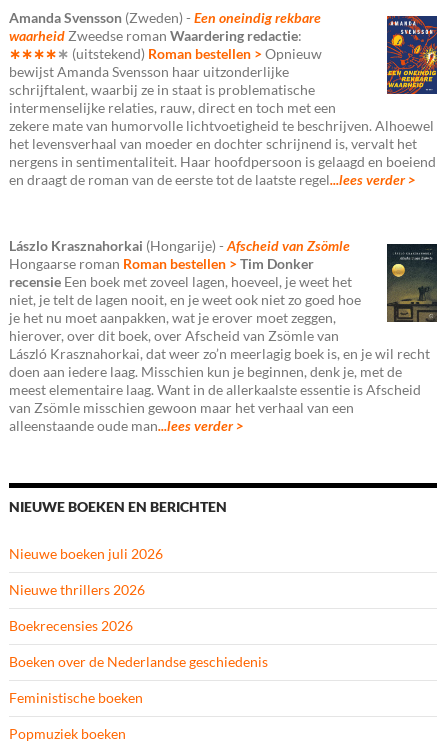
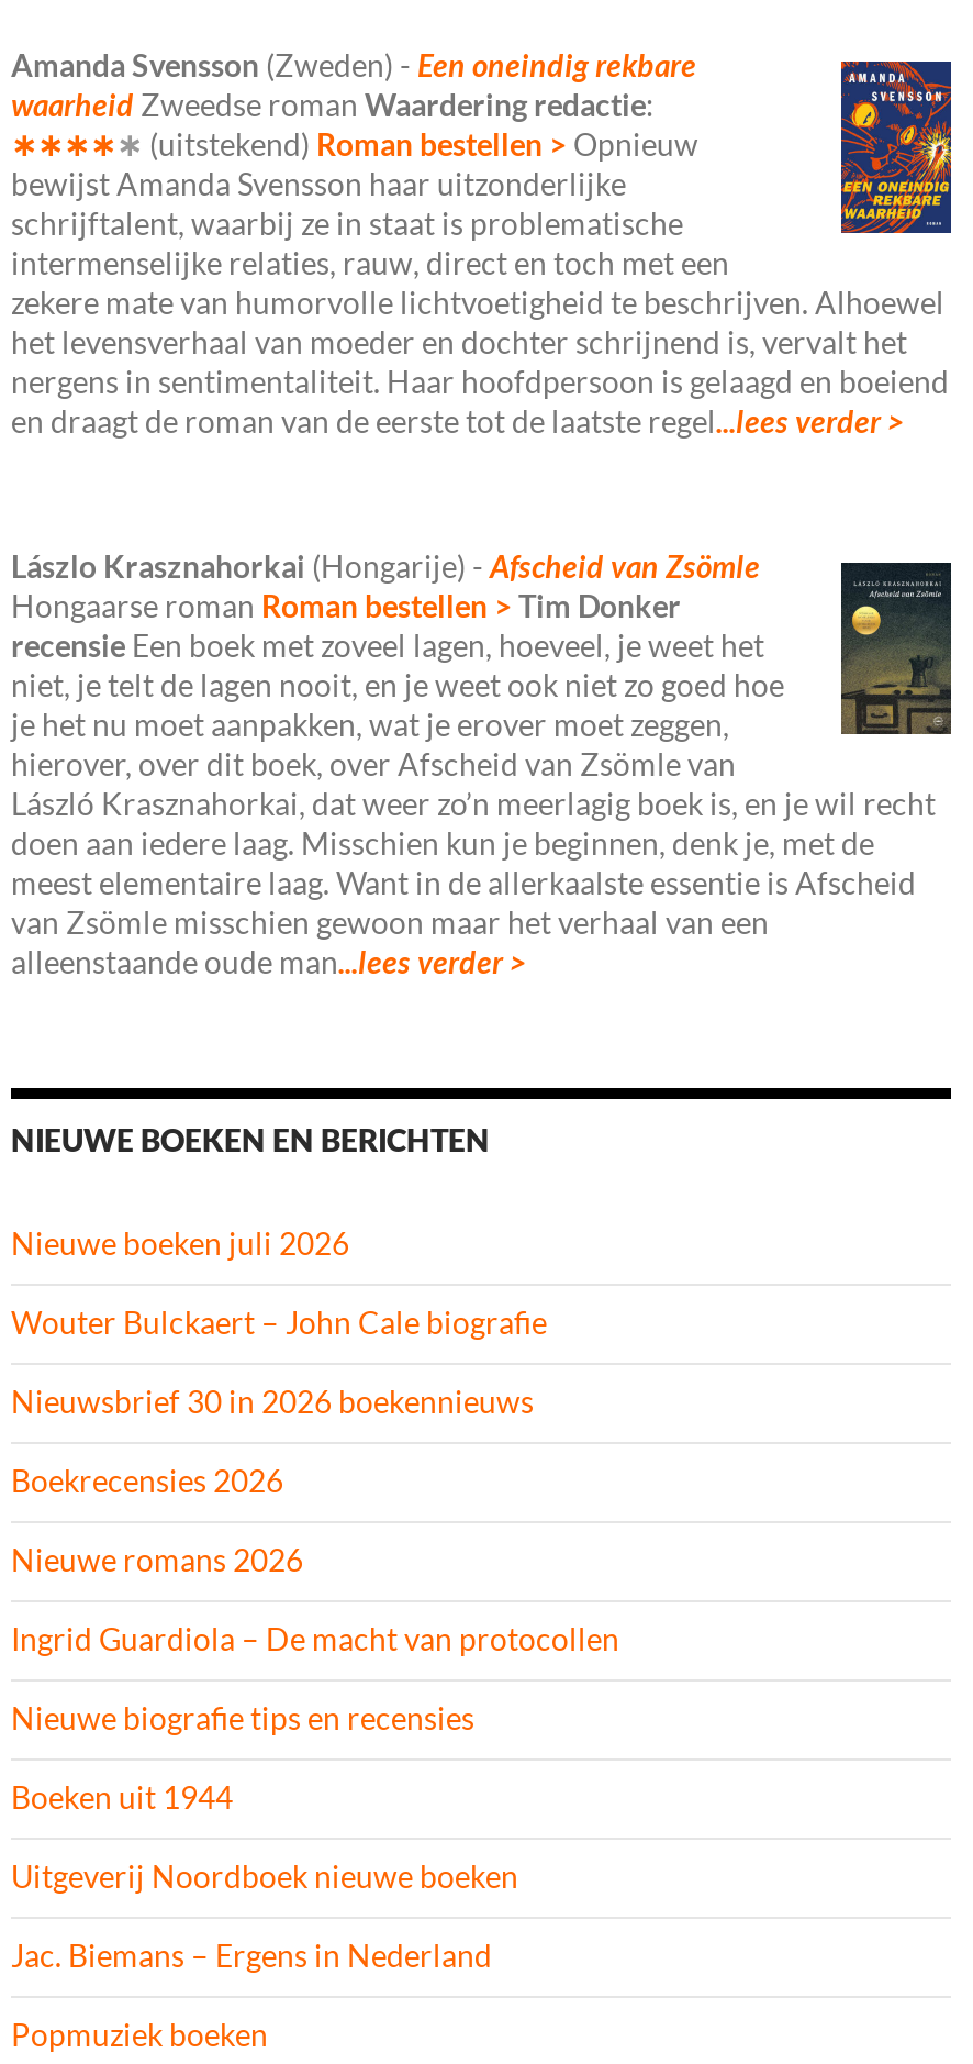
[9,581,145,598] Nieuwe thrillers 2026 -> [11,1303,547,1420] Wouter Bulckaert – John Cale biografie | Nieuwsbrief 30 in 2026 boekennieuws
[9,653,268,706] Boeken over de Nederlandse geschiedenis | Feministische boeken -> [11,1541,619,1974] Nieuwe romans 2026 | Ingrid Guardiola – De macht van protocollen | Nieuwe biografie tips en recensies | Boeken uit 1944 | Uitgeverij Noordboek nieuwe boeken | Jac. Biemans – Ergens in Nederland

